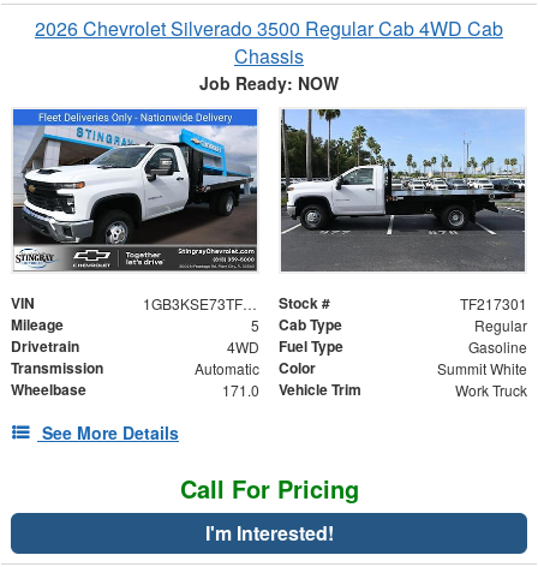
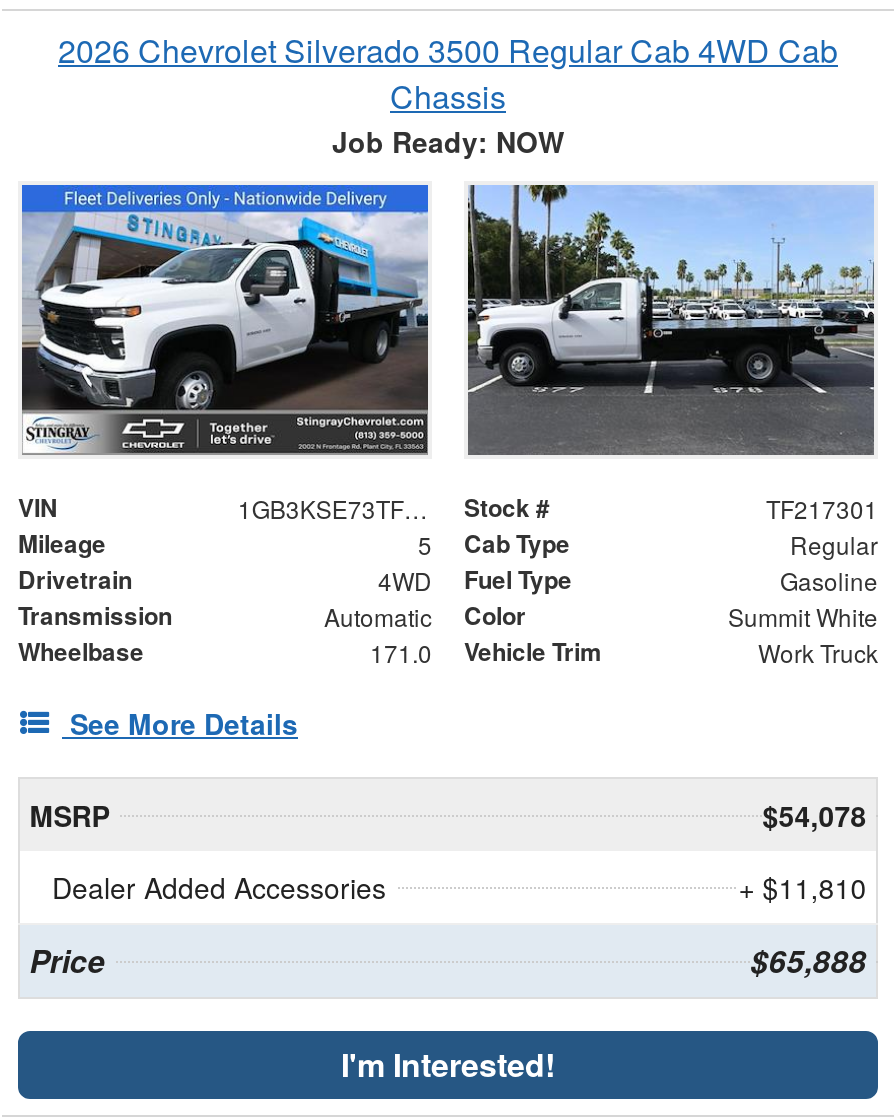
[180,471,358,506] Call For Pricing -> [30,794,866,982] MSRP | $54,078 | Dealer Added Accessories | + $11,810 | Price | $65,888

